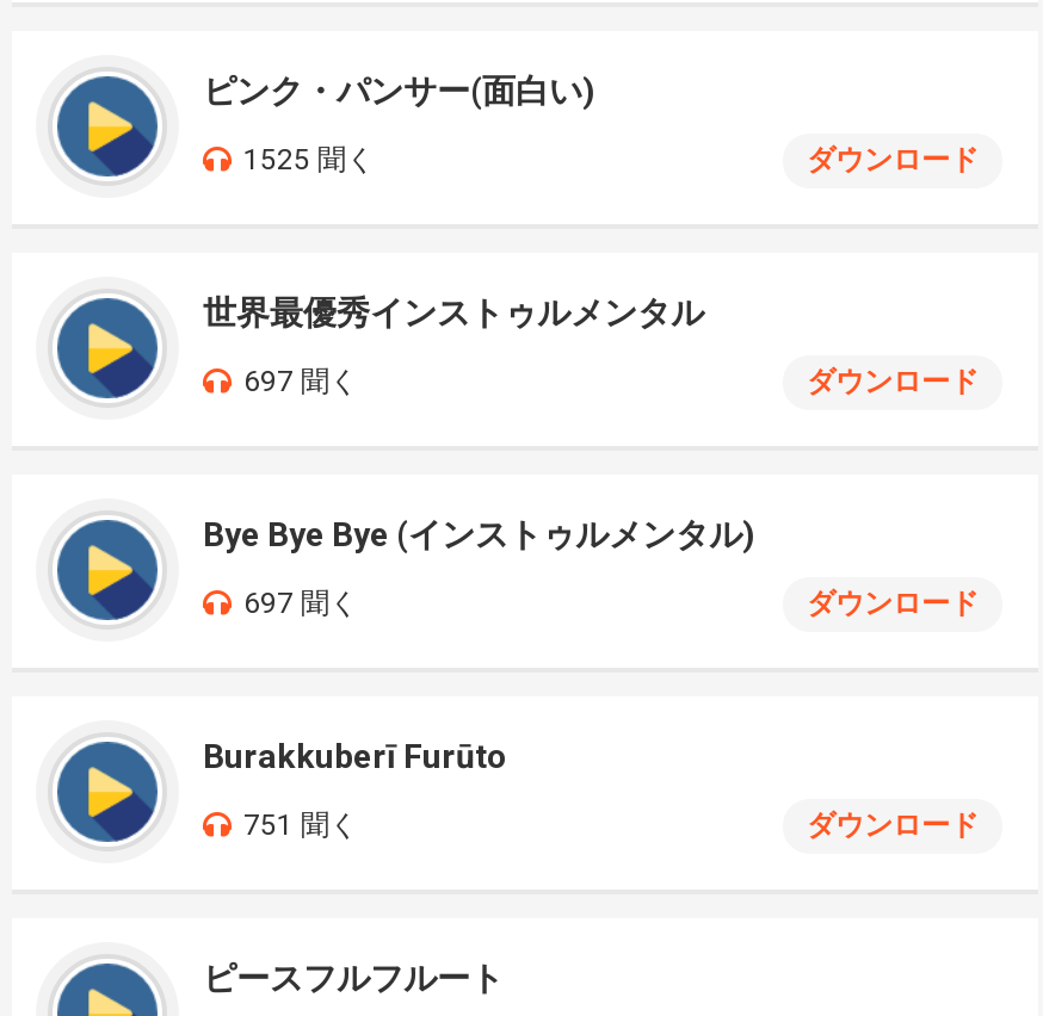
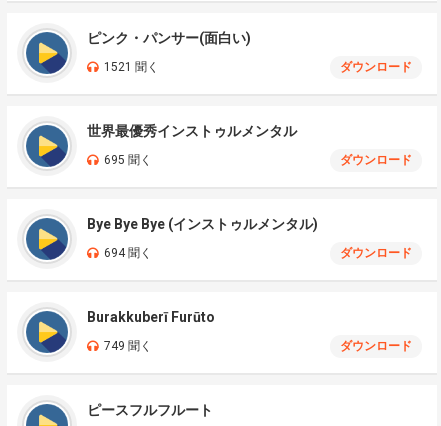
[243,143,375,176] 1525 聞く -> [104,60,159,74] 1521 聞く
[243,365,358,398] 697 聞く -> [104,153,152,167] 695 聞く
[243,587,358,620] 697 聞く -> [104,246,152,260] 694 聞く
[243,809,358,842] 751 聞く -> [104,339,152,353] 749 聞く

